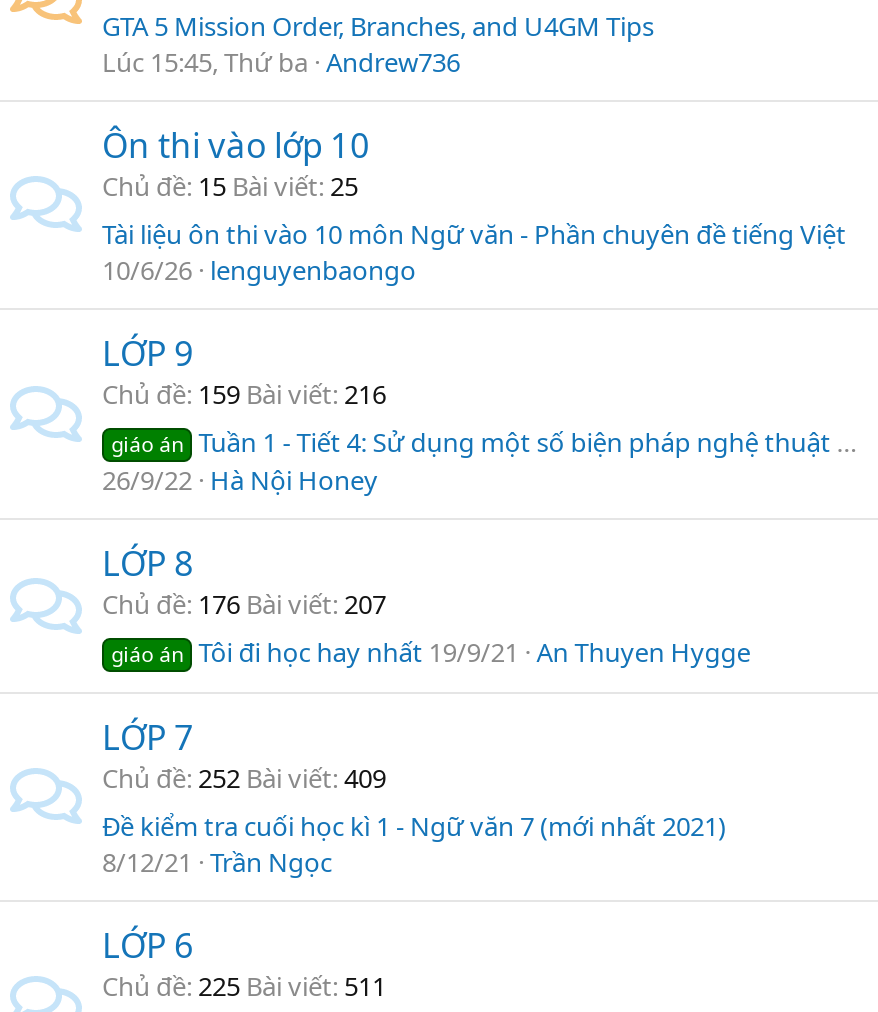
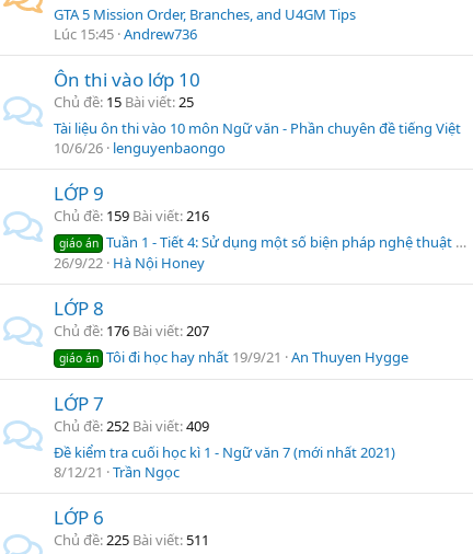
[102,44,460,80] Lúc 15:45, Thứ ba Andrew736 -> [54,24,197,44] Lúc 15:45 Andrew736

